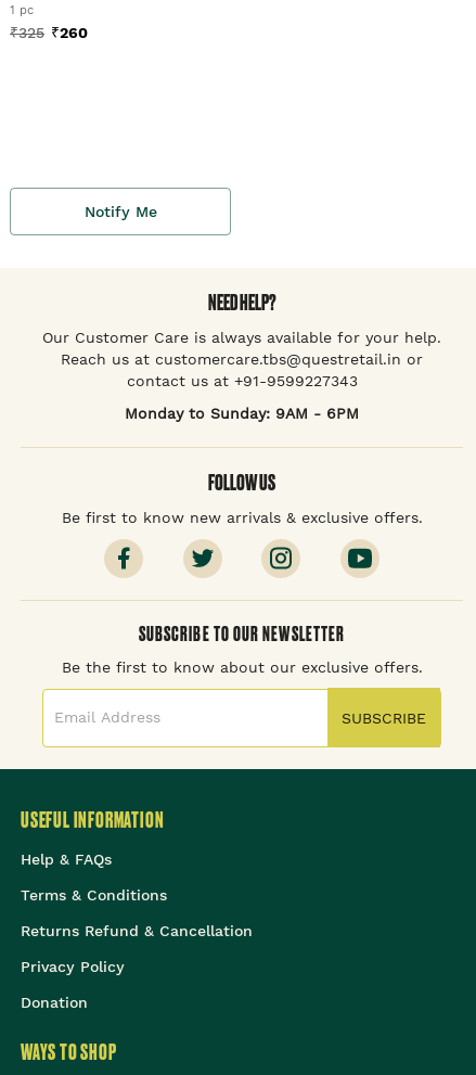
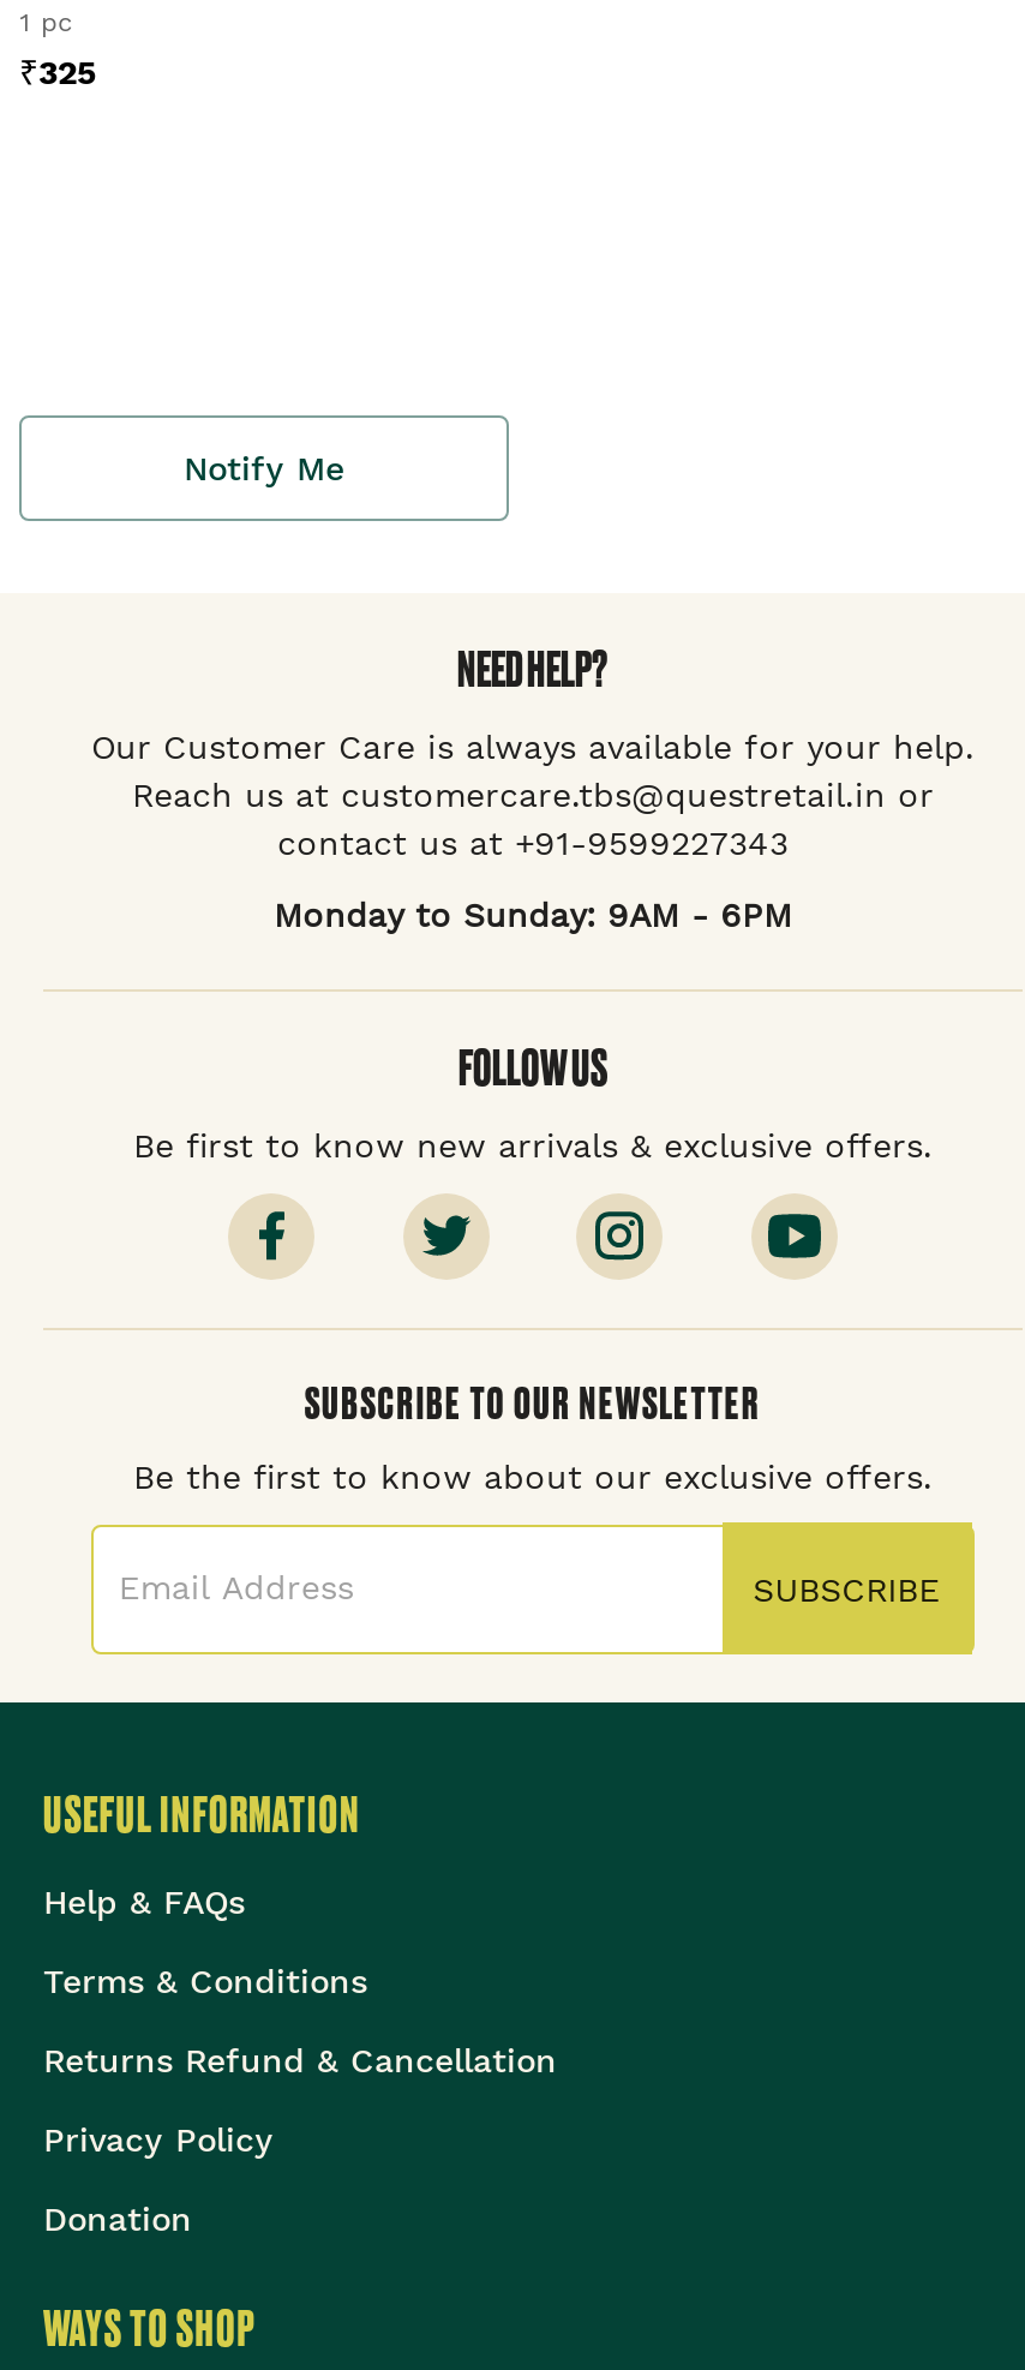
[10,24,88,41] ₹325 ₹260 -> [19,53,96,91] ₹325

